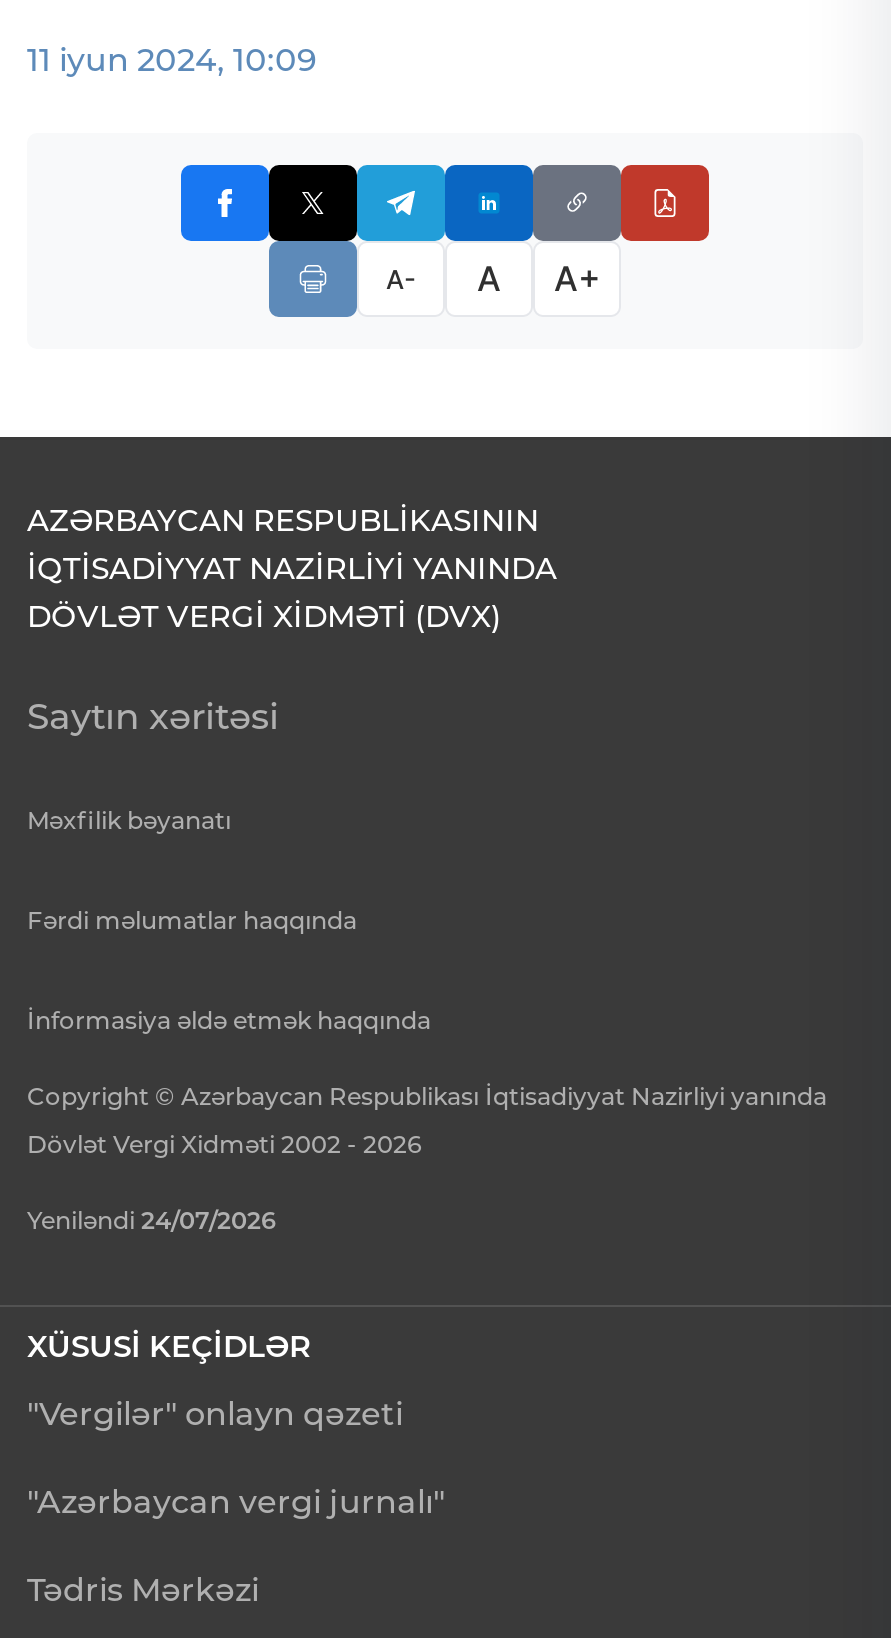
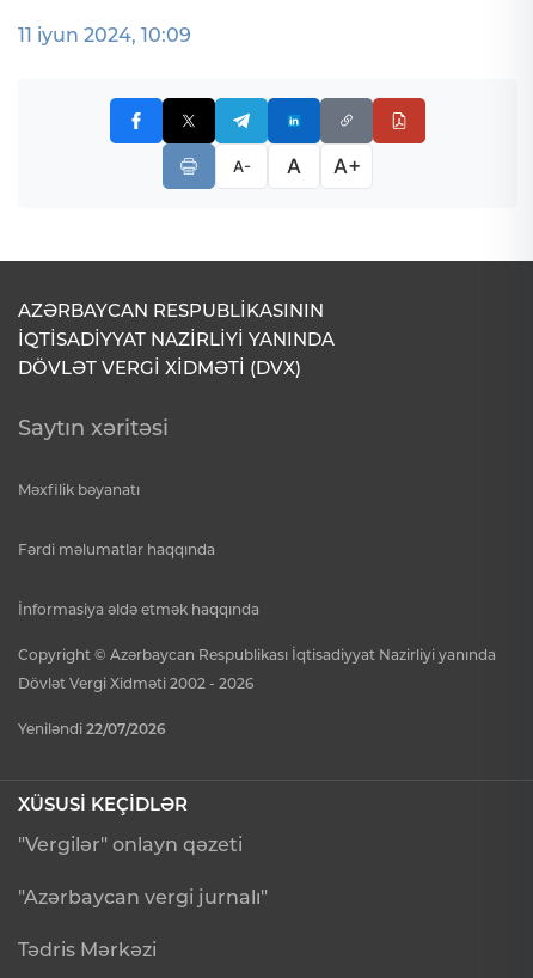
[27,1205,277,1235] Yeniləndi 24/07/2026 -> [18,720,166,738] Yeniləndi 22/07/2026

